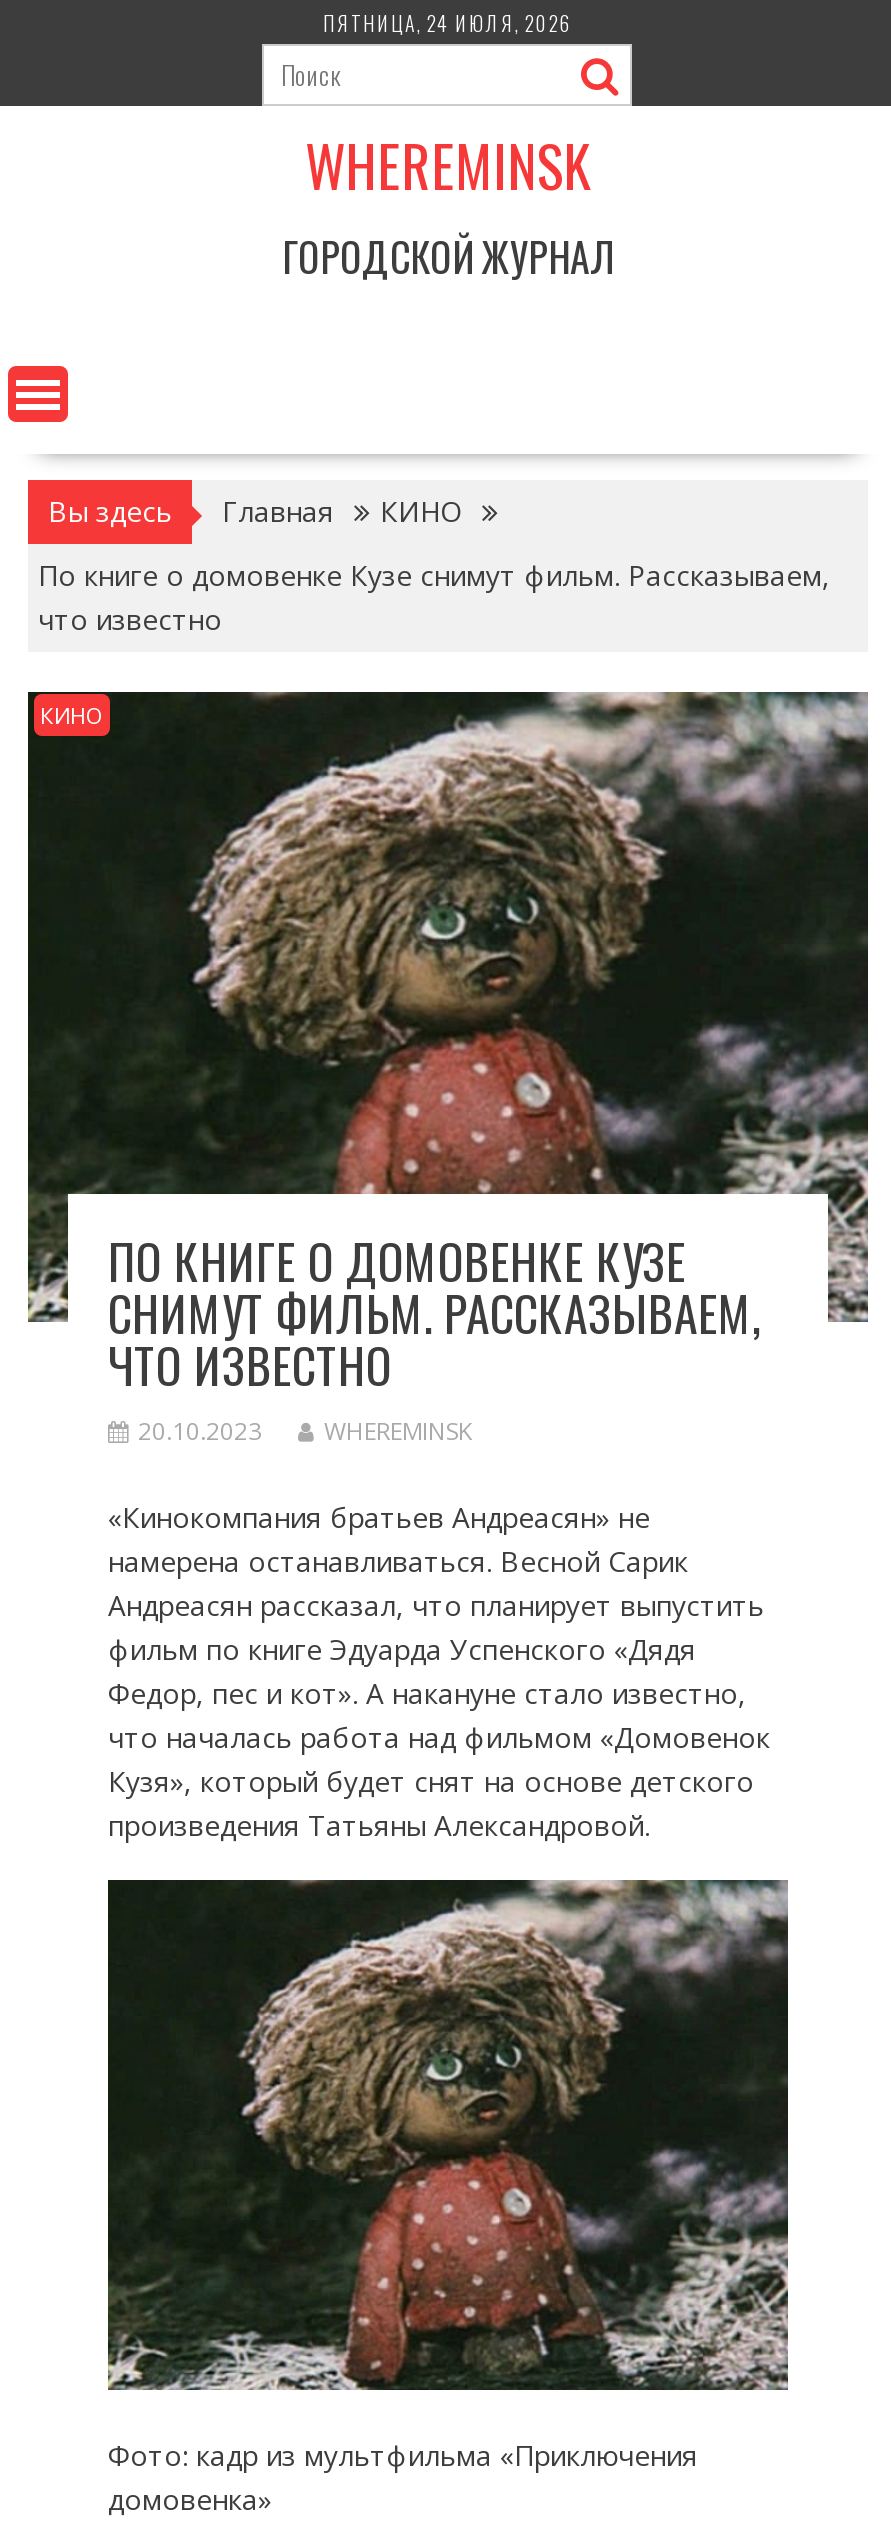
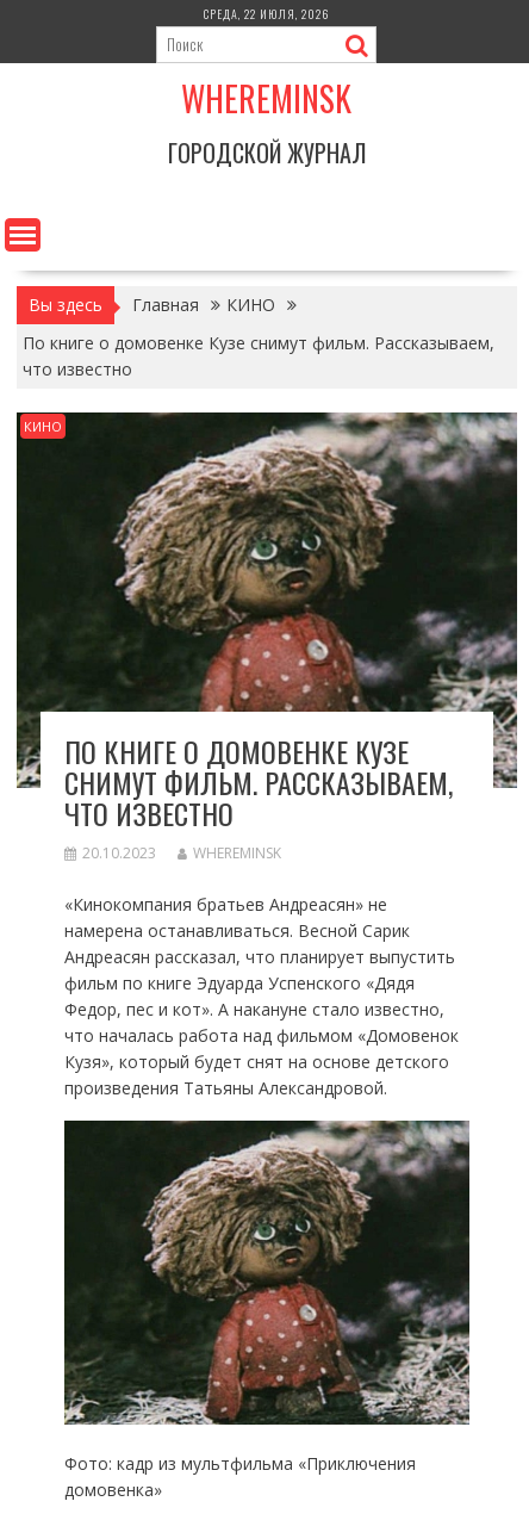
[323,8,573,38] ПЯТНИЦА, 24 ИЮЛЯ, 2026 -> [204,5,330,23] СРЕДА, 22 ИЮЛЯ, 2026

